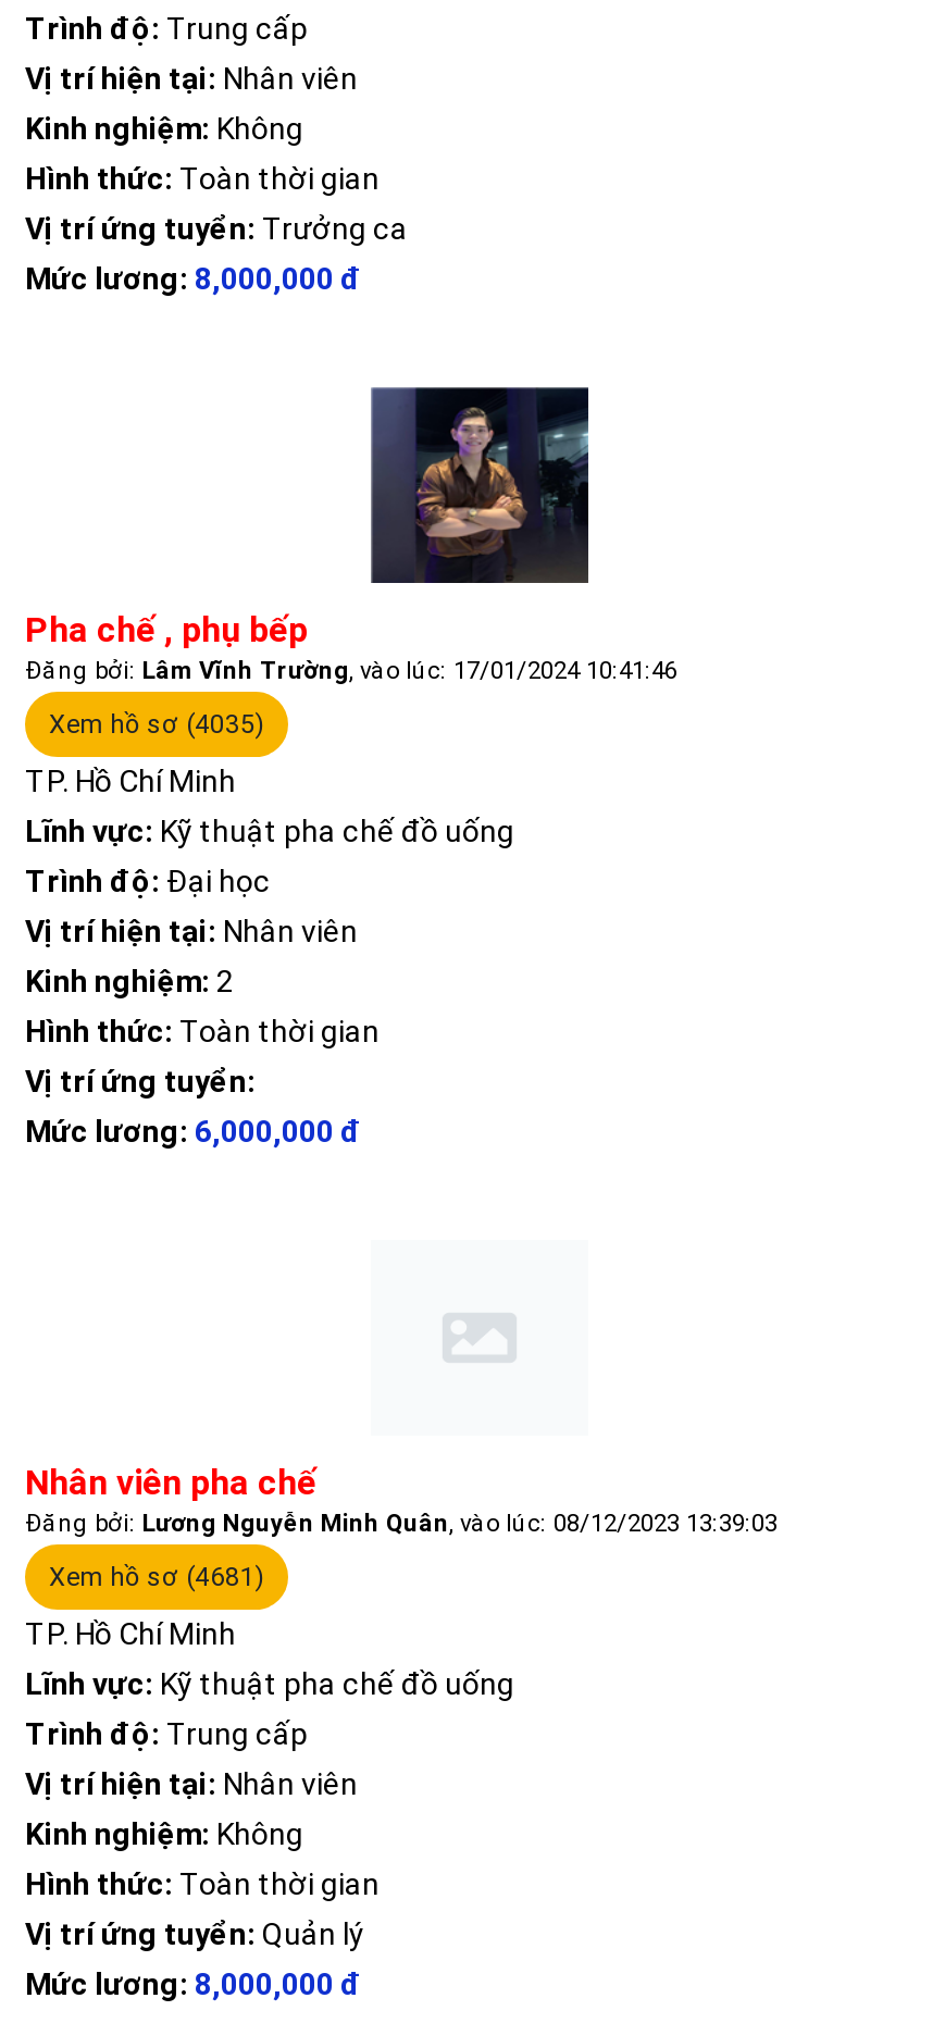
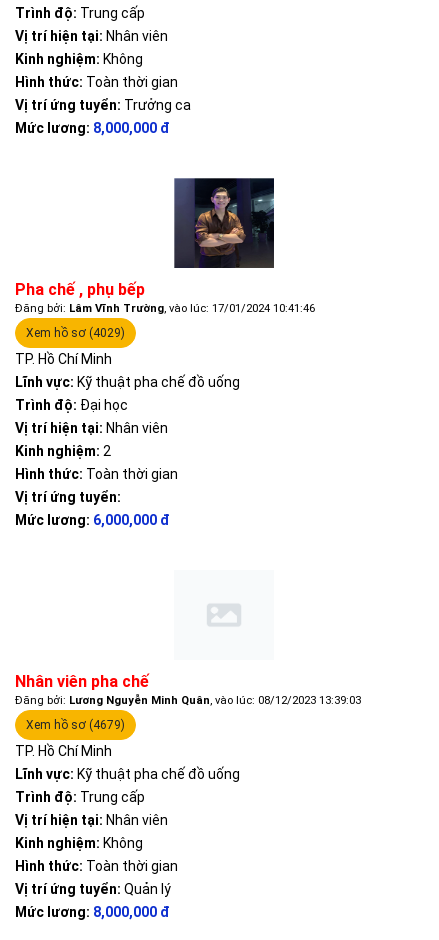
[49,709,264,740] Xem hồ sơ (4035) -> [26,326,125,340] Xem hồ sơ (4029)
[49,1562,264,1592] Xem hồ sơ (4681) -> [26,718,125,732] Xem hồ sơ (4679)

